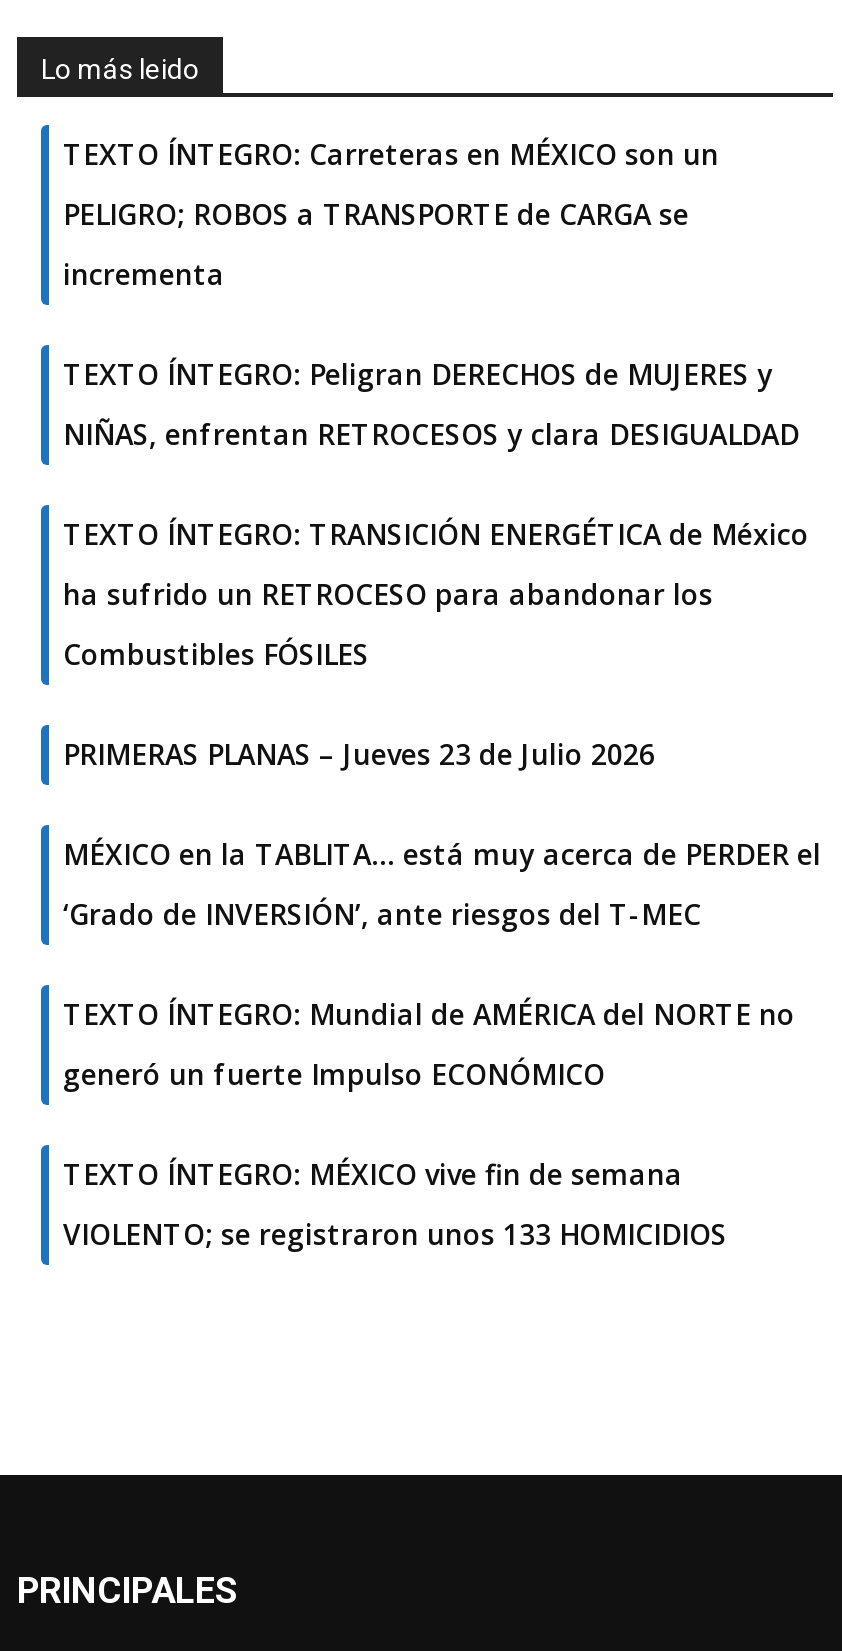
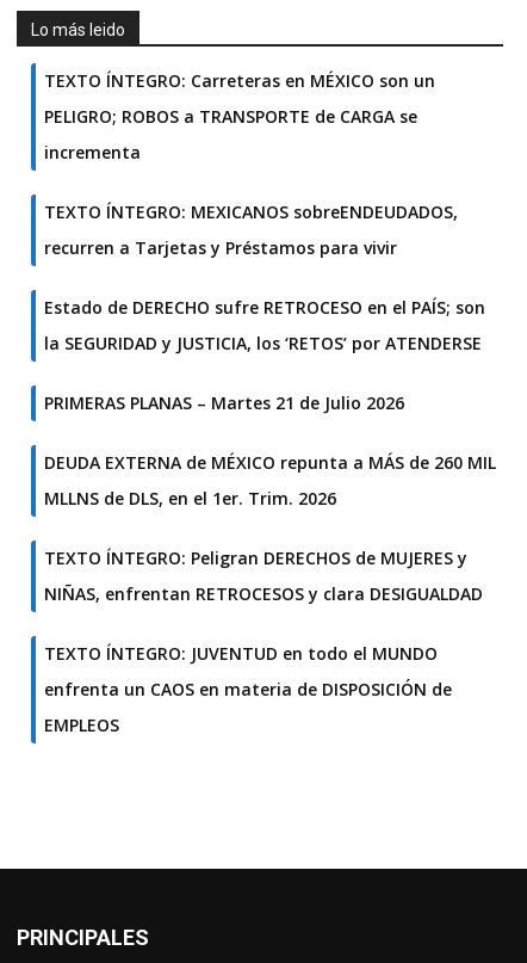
none -> [44,200,496,509] TEXTO ÍNTEGRO: MEXICANOS sobreENDEUDADOS, | recurren a Tarjetas y Préstamos para vivir | Estado de DERECHO sufre RETROCESO en el PAÍS; son | la SEGURIDAD y JUSTICIA, los ‘RETOS’ por ATENDERSE | PRIMERAS PLANAS – Martes 21 de Julio 2026 | DEUDA EXTERNA de MÉXICO repunta a MÁS de 260 MIL | MLLNS de DLS, en el 1er. Trim. 2026
moved [63,355,799,453] -> [44,546,483,605]: TEXTO ÍNTEGRO: Peligran DERECHOS de MUJERES y | NIÑAS, enfrentan RETROCESOS y clara DESIGUALDAD
[63,515,821,1253] TEXTO ÍNTEGRO: TRANSICIÓN ENERGÉTICA de México | ha sufrido un RETROCESO para abandonar los | Combustibles FÓSILES | PRIMERAS PLANAS – Jueves 23 de Julio 2026 | MÉXICO en la TABLITA… está muy acerca de PERDER el | ‘Grado de INVERSIÓN’, ante riesgos del T-MEC | TEXTO ÍNTEGRO: Mundial de AMÉRICA del NORTE no | generó un fuerte Impulso ECONÓMICO | TEXTO ÍNTEGRO: MÉXICO vive fin de semana | VIOLENTO; se registraron unos 133 HOMICIDIOS -> [44,642,452,736] TEXTO ÍNTEGRO: JUVENTUD en todo el MUNDO | enfrenta un CAOS en materia de DISPOSICIÓN de | EMPLEOS

